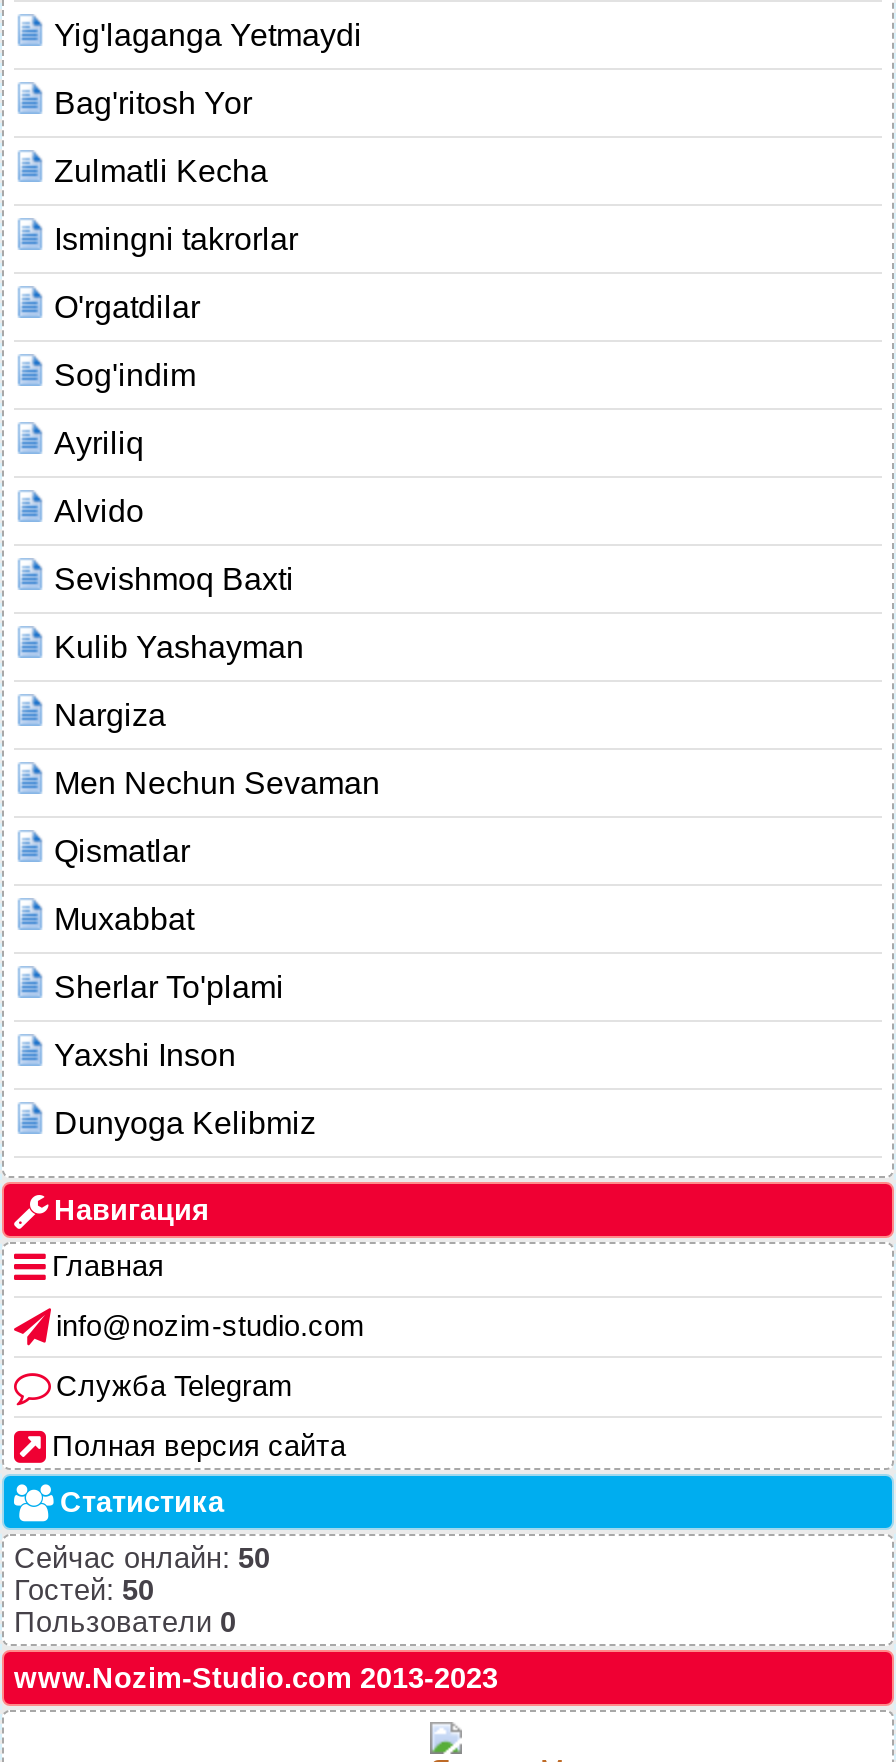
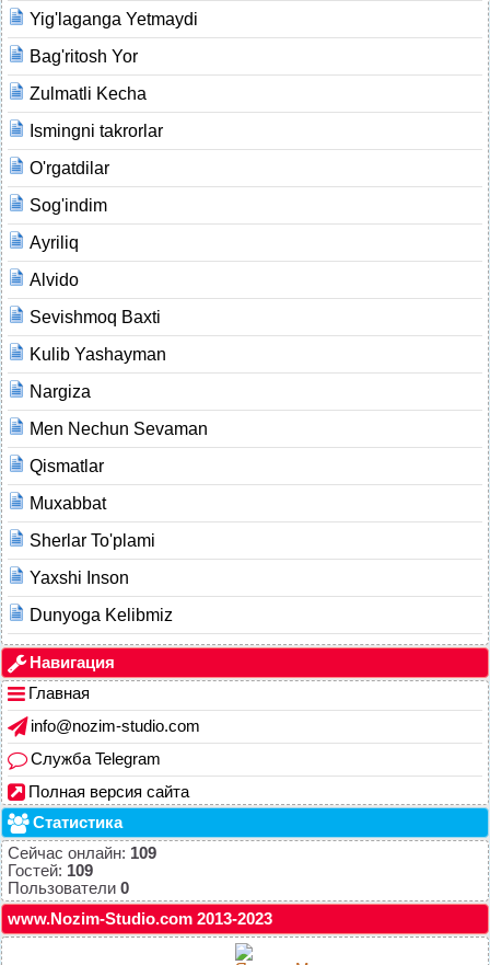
[14,1542,270,1574] Сейчас онлайн: 50 -> [8,845,156,862] Сейчас онлайн: 109
[14,1574,154,1606] Гостей: 50 -> [8,862,93,880] Гостей: 109

